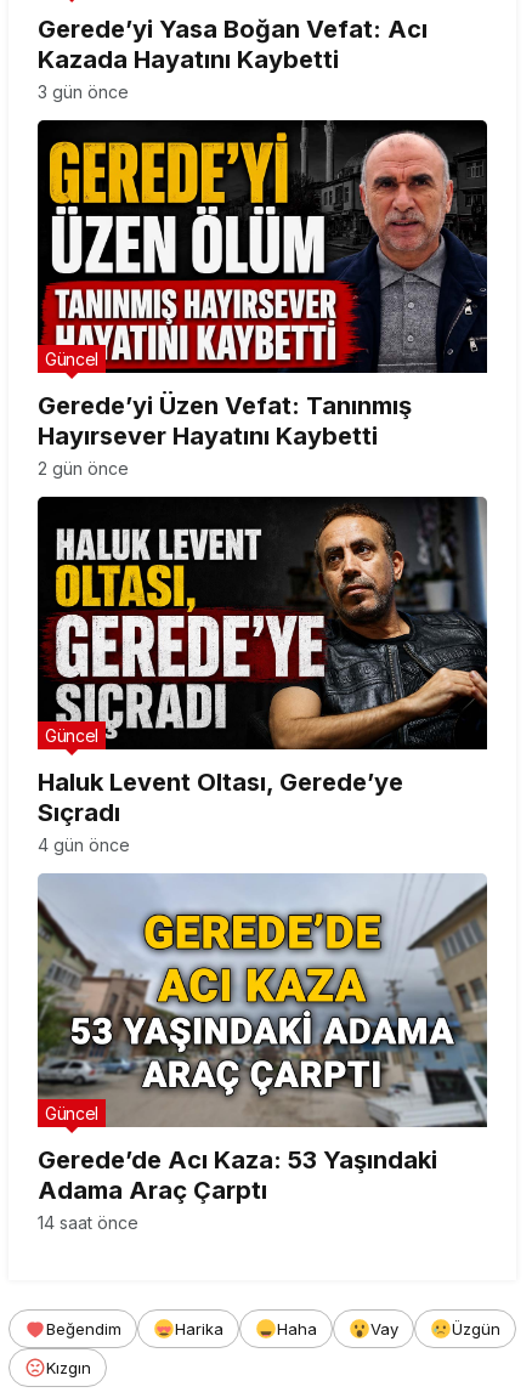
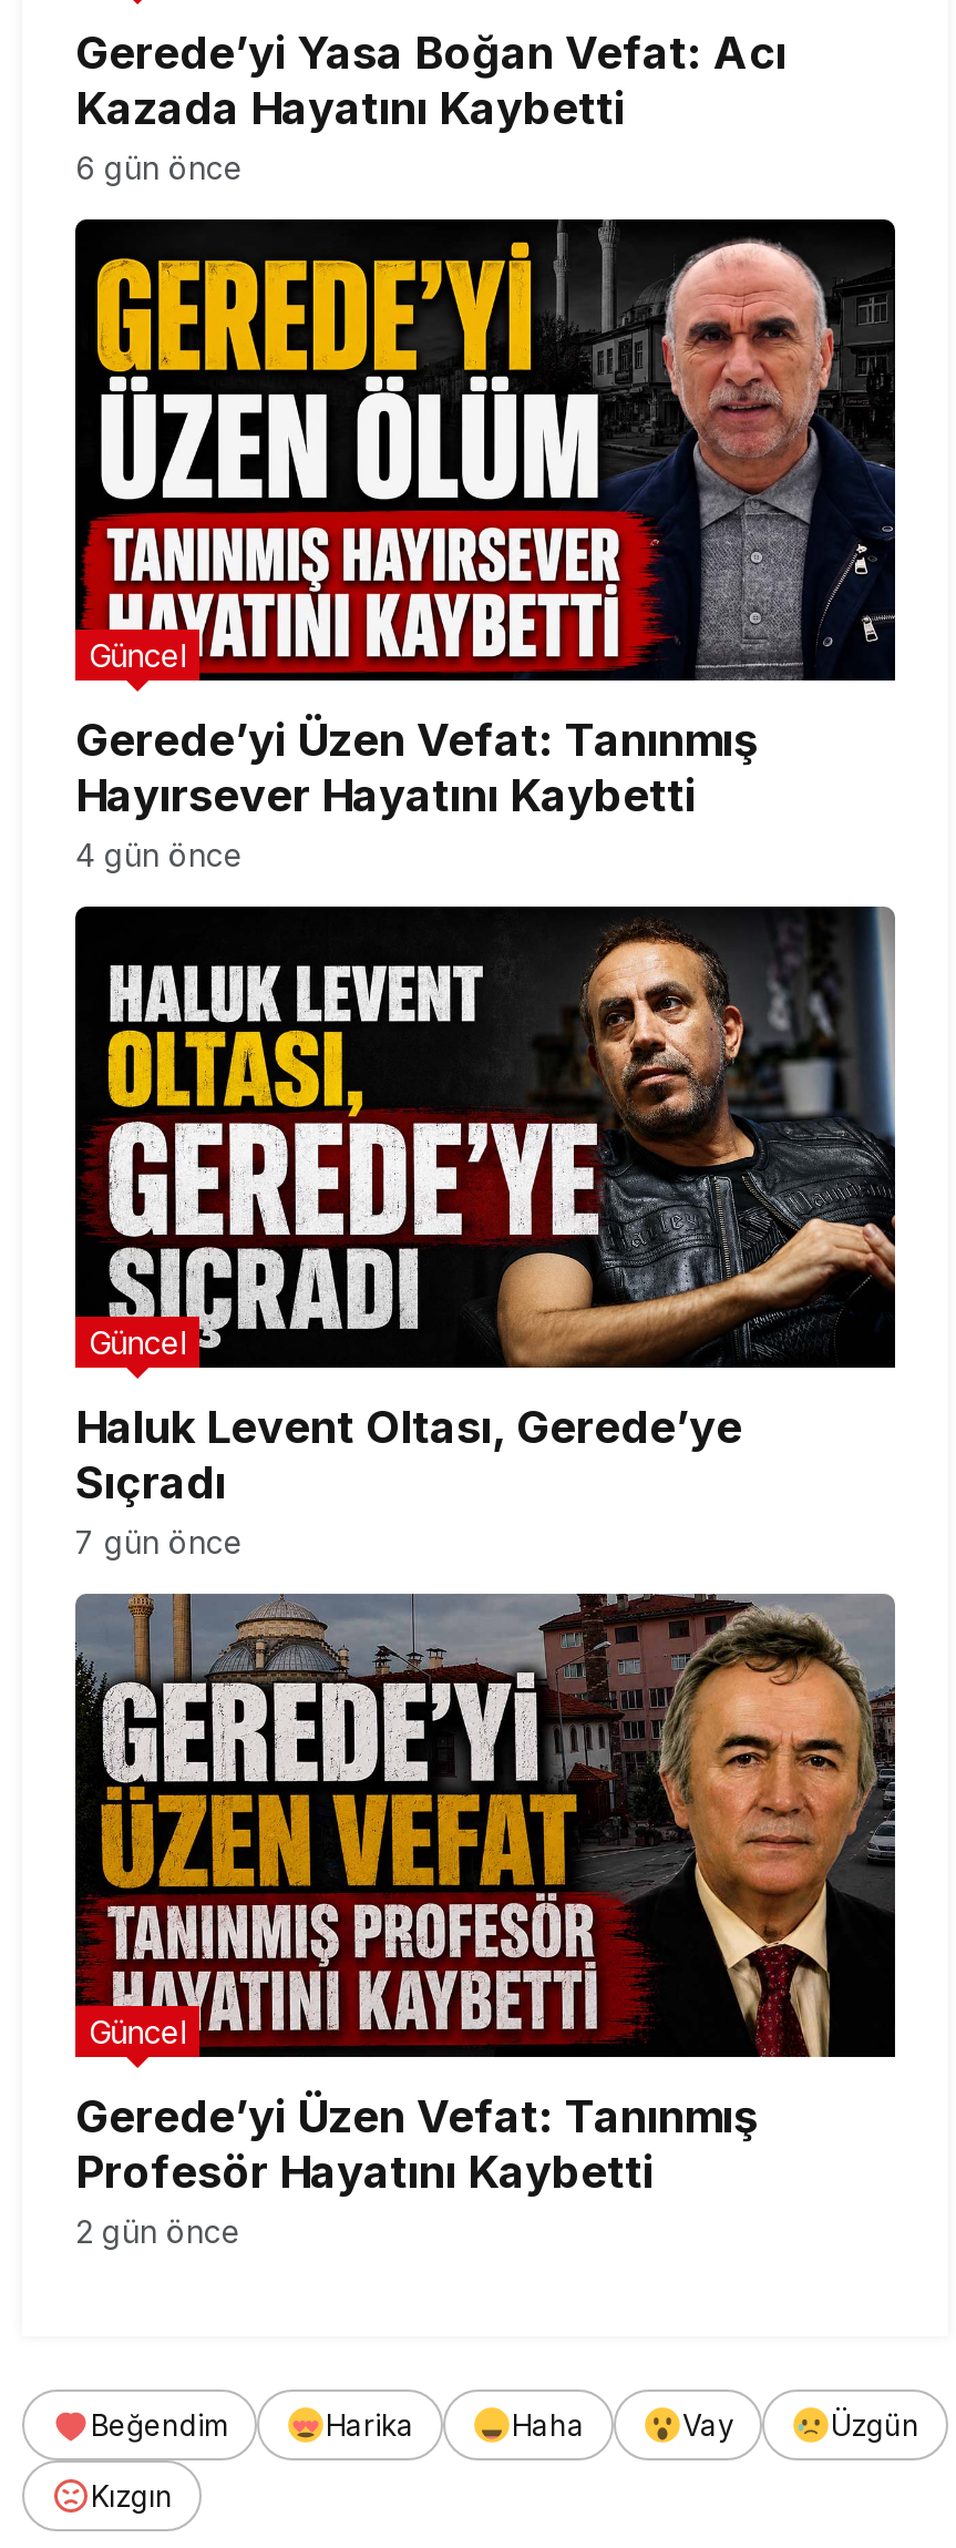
[38,81,129,102] 3 gün önce -> [75,149,244,186] 6 gün önce
[38,458,129,479] 2 gün önce -> [75,836,244,874] 4 gün önce
[38,835,130,856] 4 gün önce -> [75,1524,244,1561] 7 gün önce
[36,873,488,1204] [image] | Gerede’de Acı Kaza: 53 Yaşındaki | Adama Araç Çarptı -> [73,1592,897,2198] [image] | Gerede’yi Üzen Vefat: Tanınmış | Profesör Hayatını Kaybetti
[38,1212,138,1232] 14 saat önce -> [75,2211,241,2249] 2 gün önce

